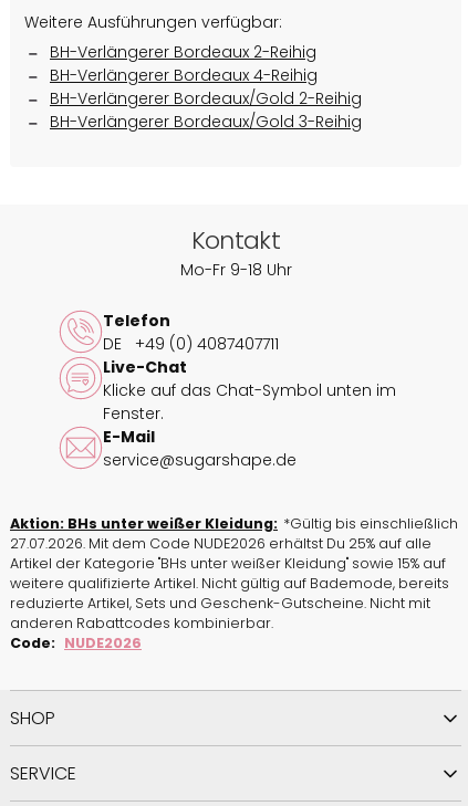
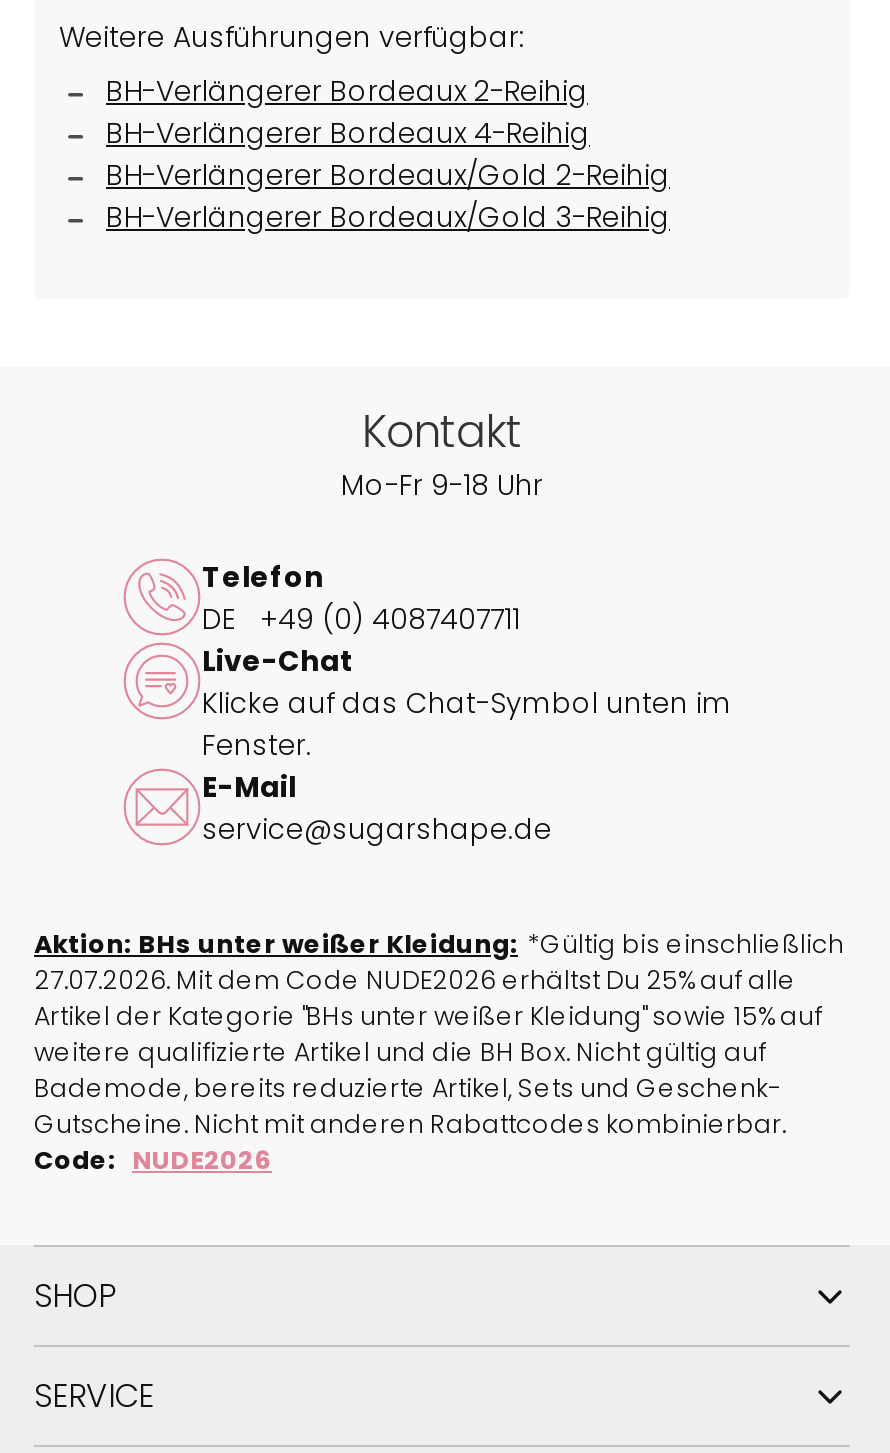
[10,574,449,632] weitere qualifizierte Artikel. Nicht gültig auf Bademode, bereits | reduzierte Artikel, Sets und Geschenk-Gutscheine. Nicht mit | anderen Rabattcodes kombinierbar. -> [34,1035,786,1141] weitere qualifizierte Artikel und die BH Box. Nicht gültig auf | Bademode, bereits reduzierte Artikel, Sets und Geschenk- | Gutscheine. Nicht mit anderen Rabattcodes kombinierbar.

